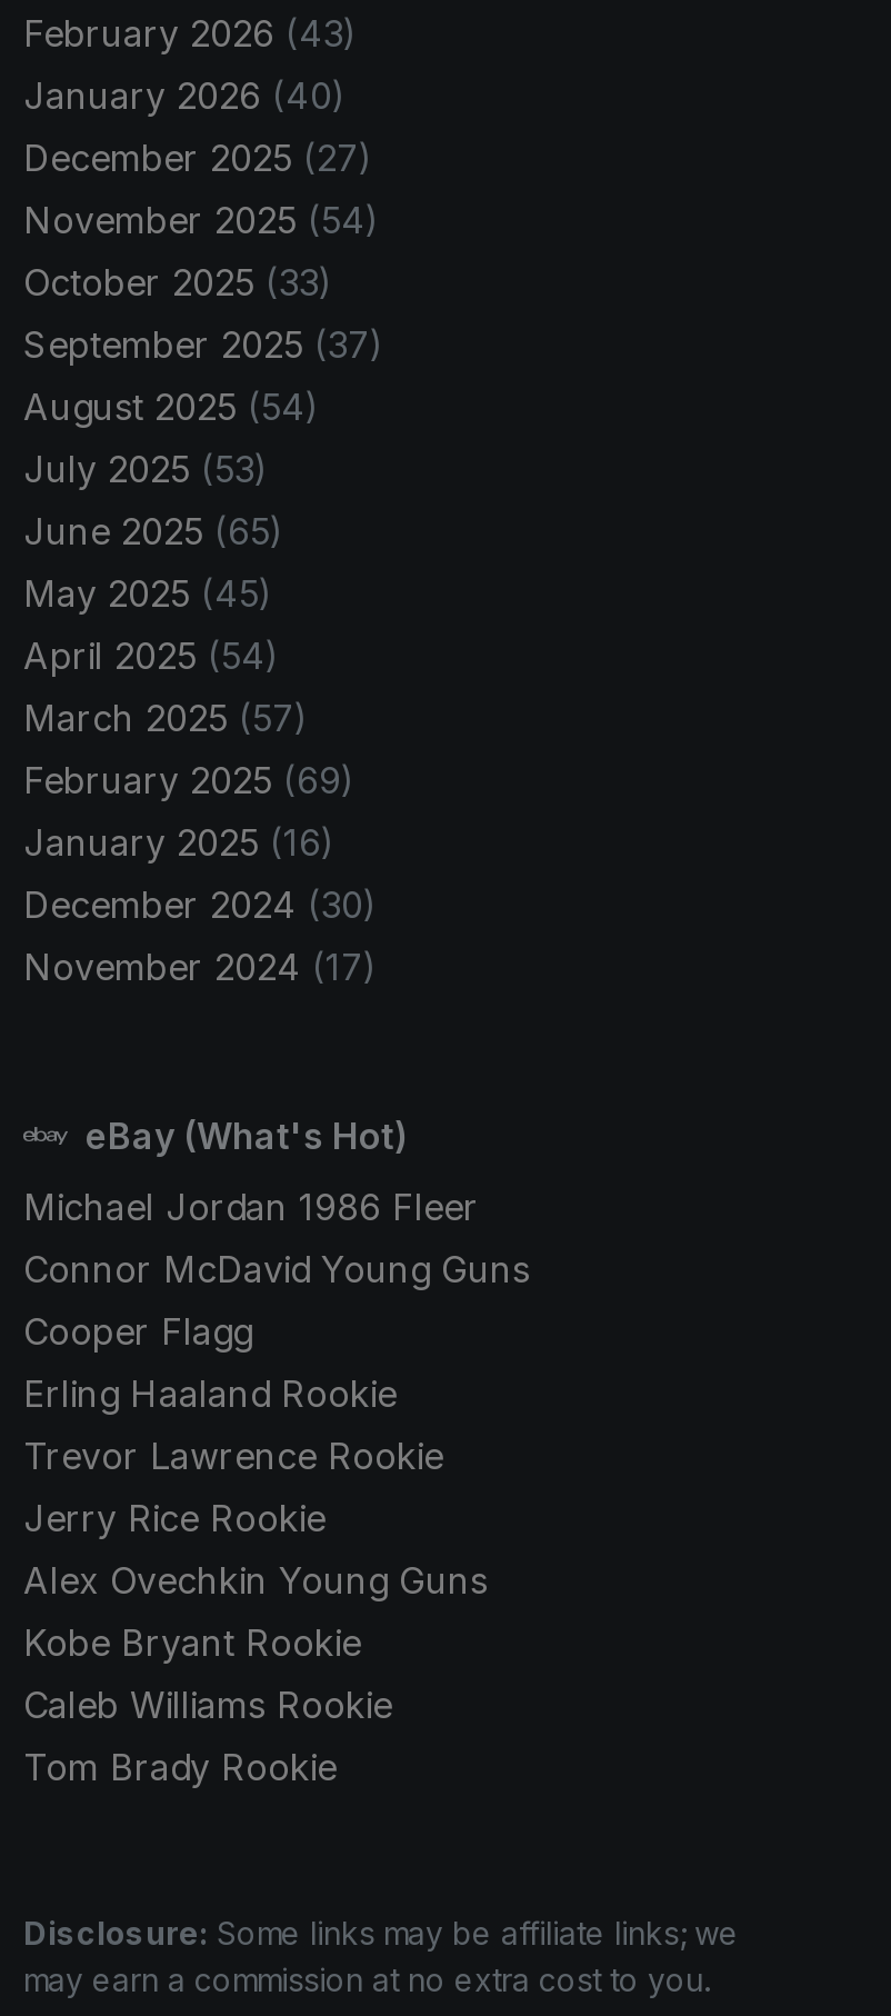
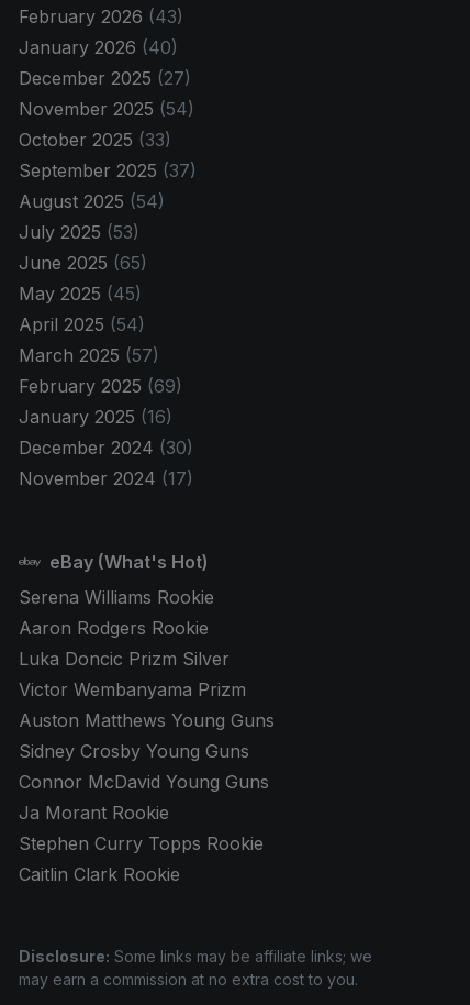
[23,1184,479,1229] Michael Jordan 1986 Fleer -> [19,586,275,762] Serena Williams Rookie | Aaron Rodgers Rookie | Luka Doncic Prizm Silver | Victor Wembanyama Prizm | Auston Matthews Young Guns | Sidney Crosby Young Guns
moved [23,1247,530,1291] -> [19,771,269,793]: Connor McDavid Young Guns
[23,1309,488,1789] Cooper Flagg | Erling Haaland Rookie | Trevor Lawrence Rookie | Jerry Rice Rookie | Alex Ovechkin Young Guns | Kobe Bryant Rookie | Caleb Williams Rookie | Tom Brady Rookie -> [19,801,264,885] Ja Morant Rookie | Stephen Curry Topps Rookie | Caitlin Clark Rookie

